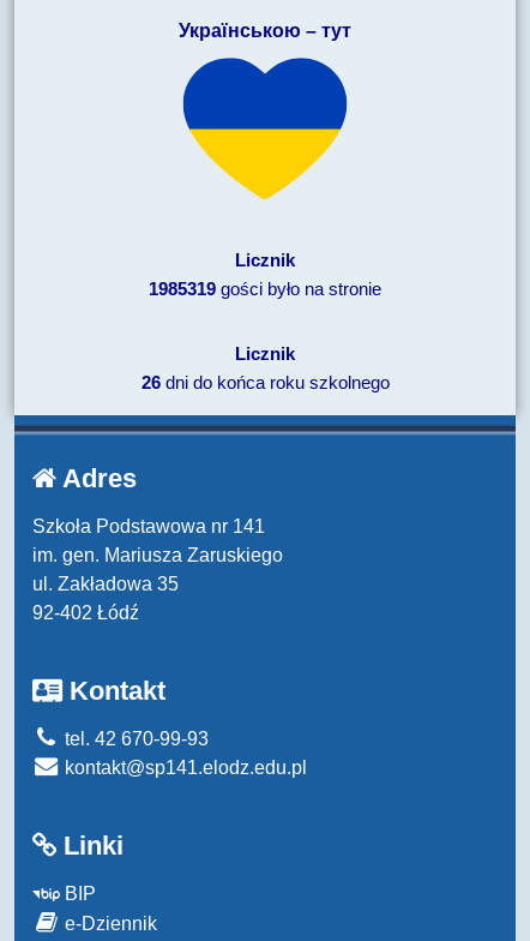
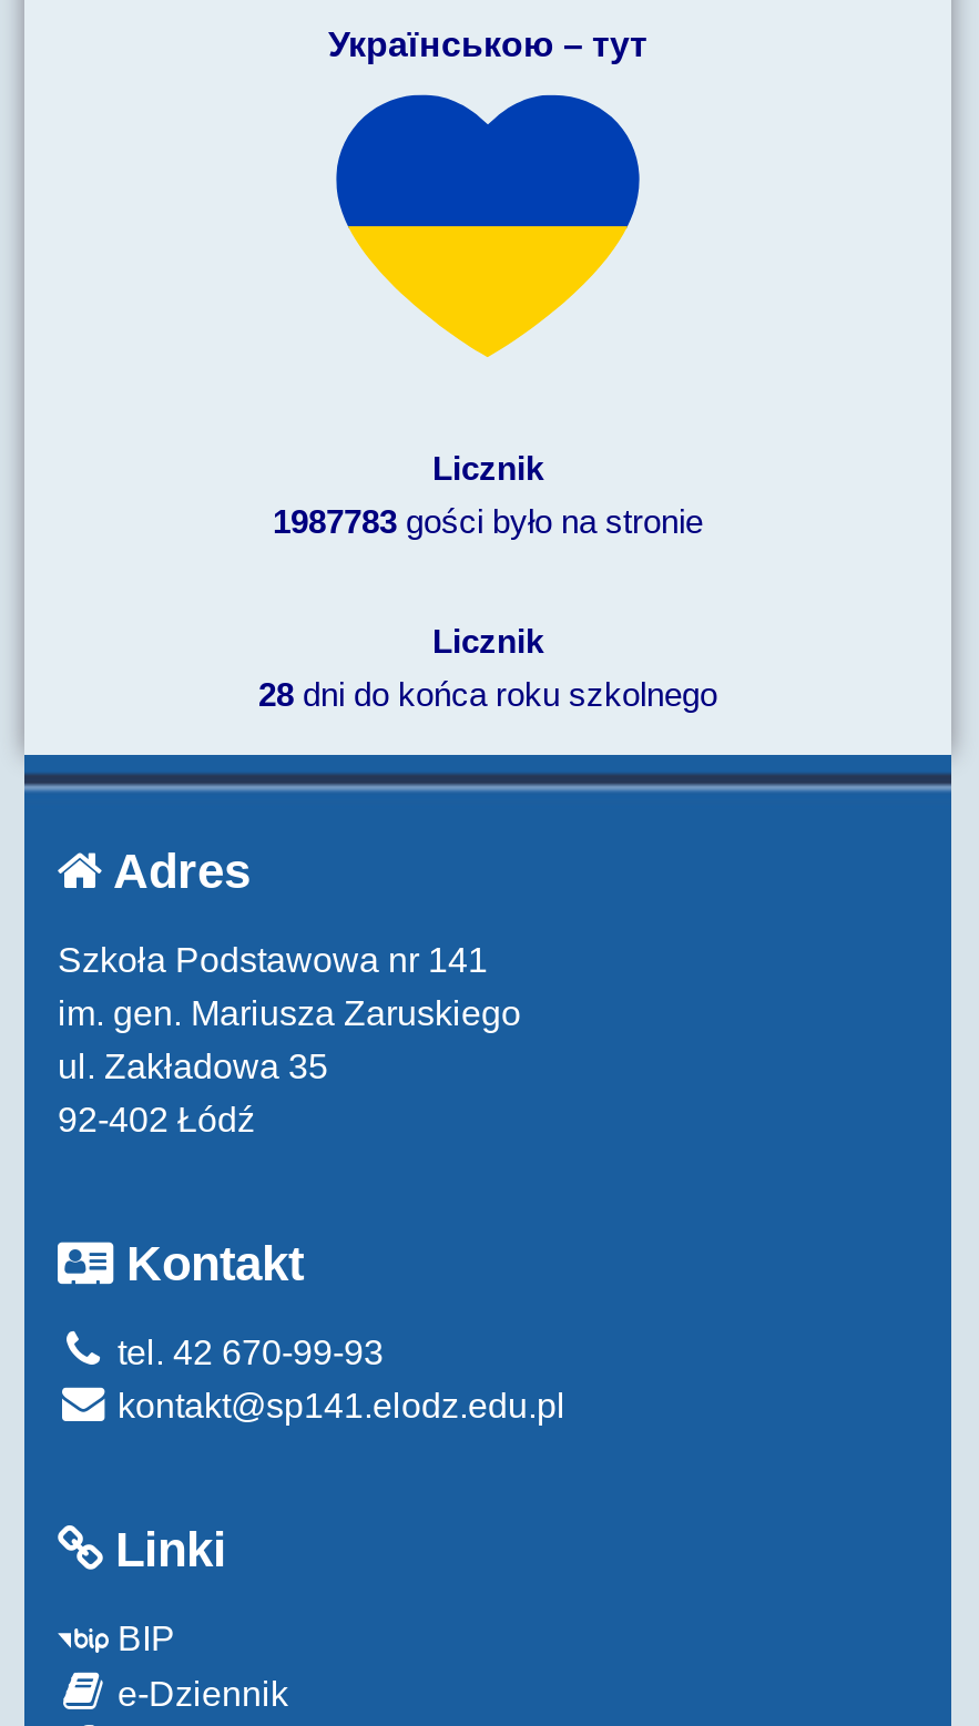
[149,278,381,299] 1985319 gości było na stronie -> [273,502,703,539] 1987783 gości było na stronie
[141,372,389,392] 26 dni do końca roku szkolnego -> [258,674,717,712] 28 dni do końca roku szkolnego

